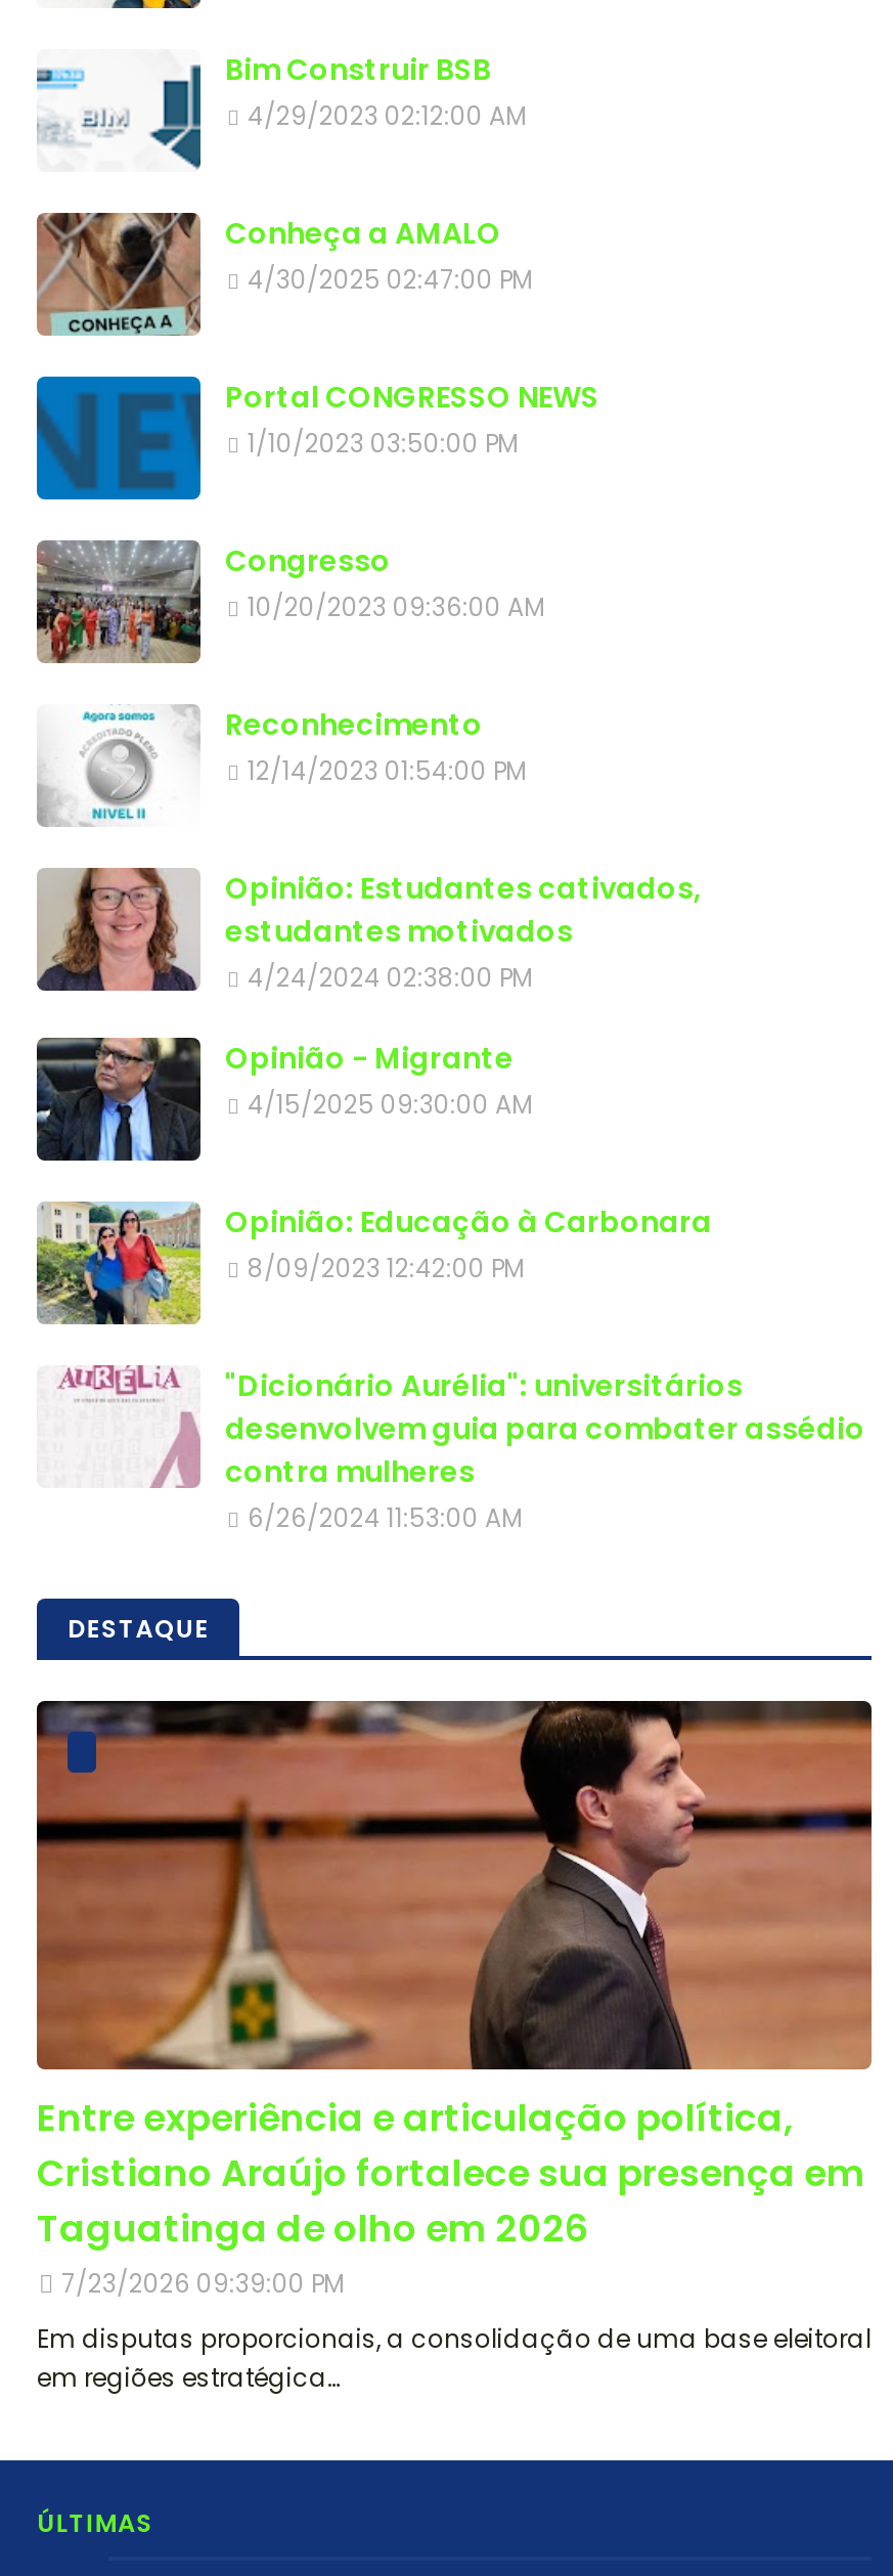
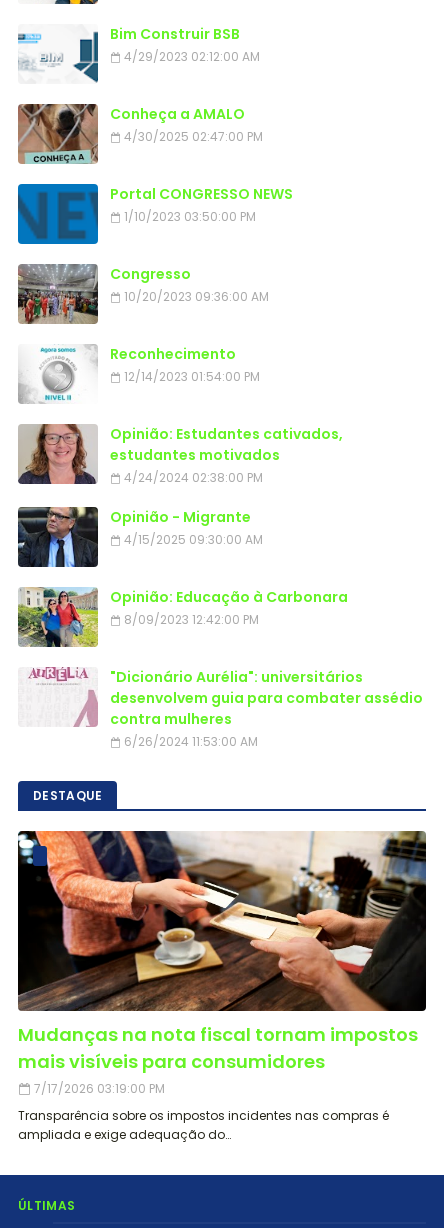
[35,1699,874,2301] [image] | Entre experiência e articulação política, | Cristiano Araújo fortalece sua presença em | Taguatinga de olho em 2026 | 7/23/2026 09:39:00 PM -> [17,830,427,1097] [image] | Mudanças na nota fiscal tornam impostos | mais visíveis para consumidores | 7/17/2026 03:19:00 PM
[37,2321,872,2395] Em disputas proporcionais, a consolidação de uma base eleitoral | em regiões estratégica… -> [18,1107,389,1143] Transparência sobre os impostos incidentes nas compras é | ampliada e exige adequação do…

